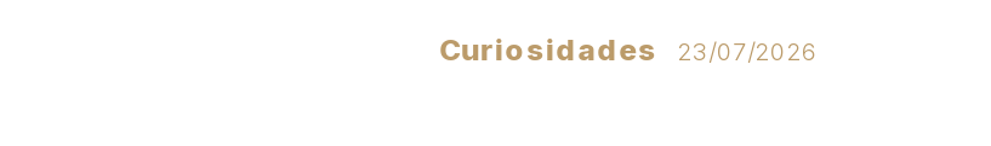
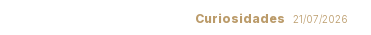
[439,30,818,66] Curiosidades 23/07/2026 -> [195,11,348,26] Curiosidades 21/07/2026

